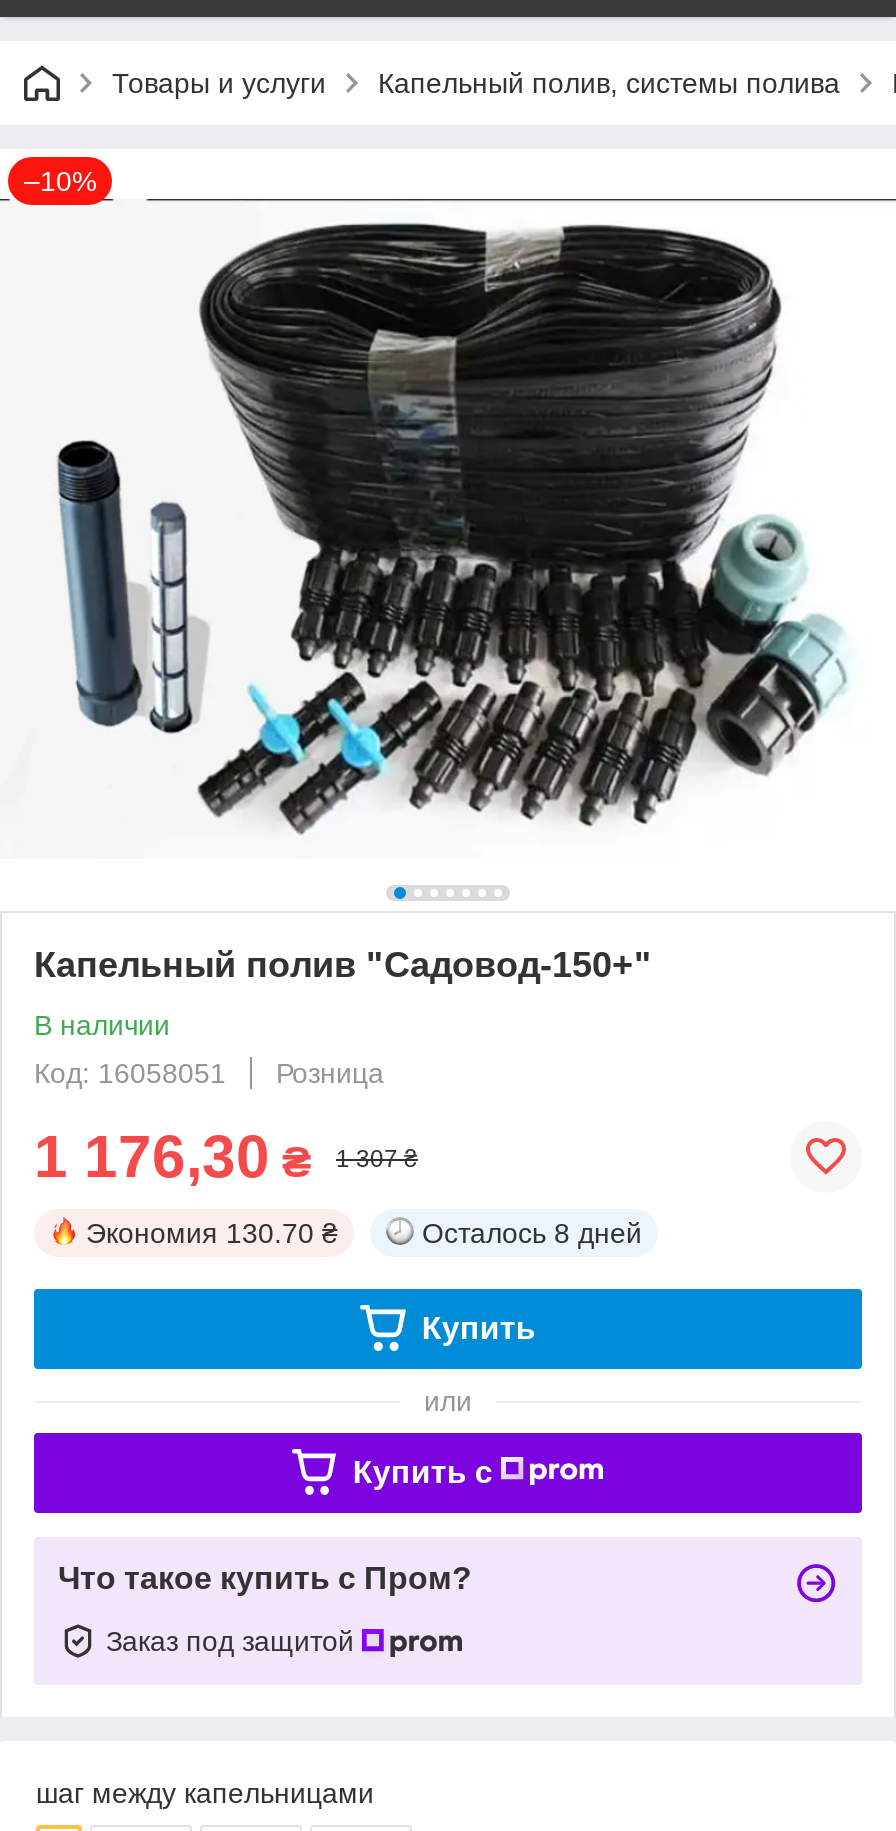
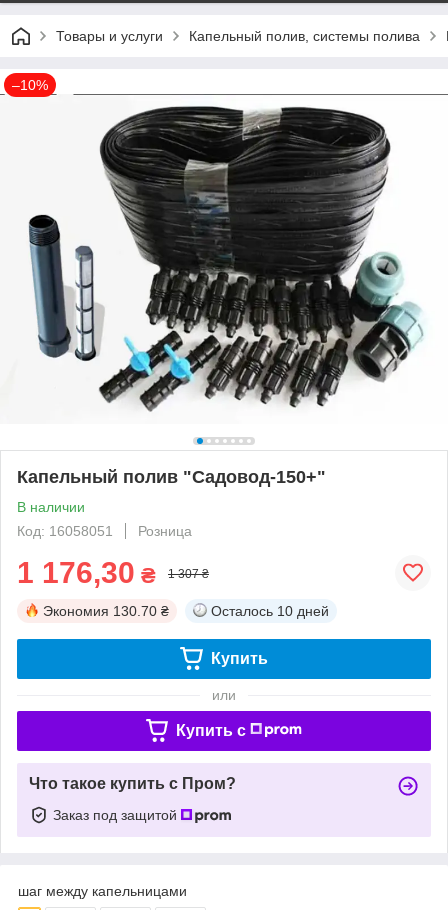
[422,1217,642,1249] Осталось 8 дней -> [211,603,329,619] Осталось 10 дней

